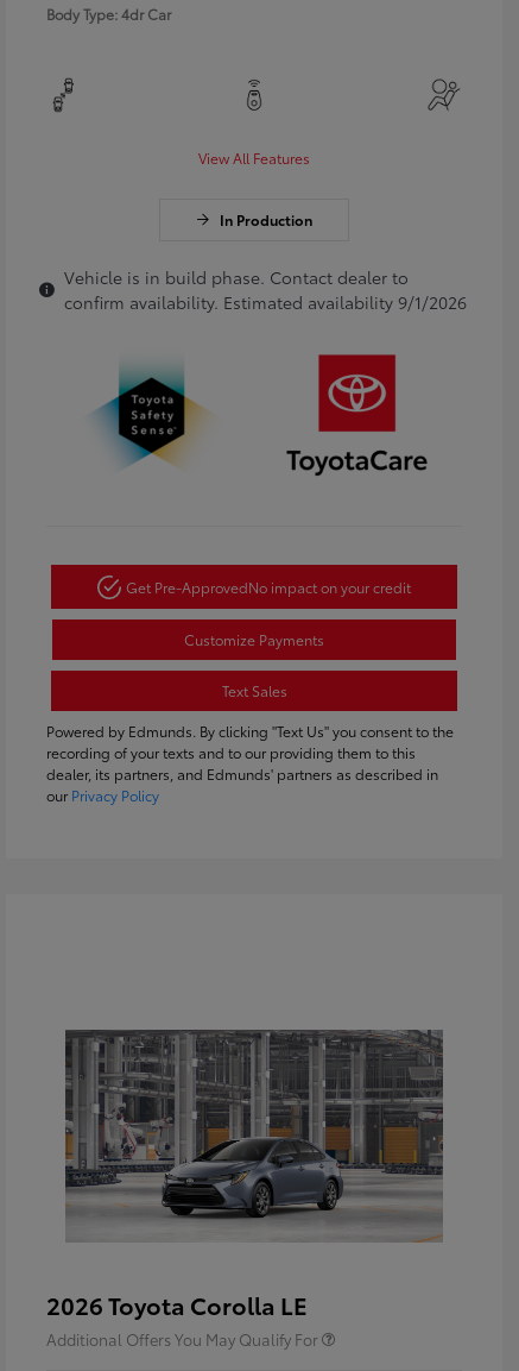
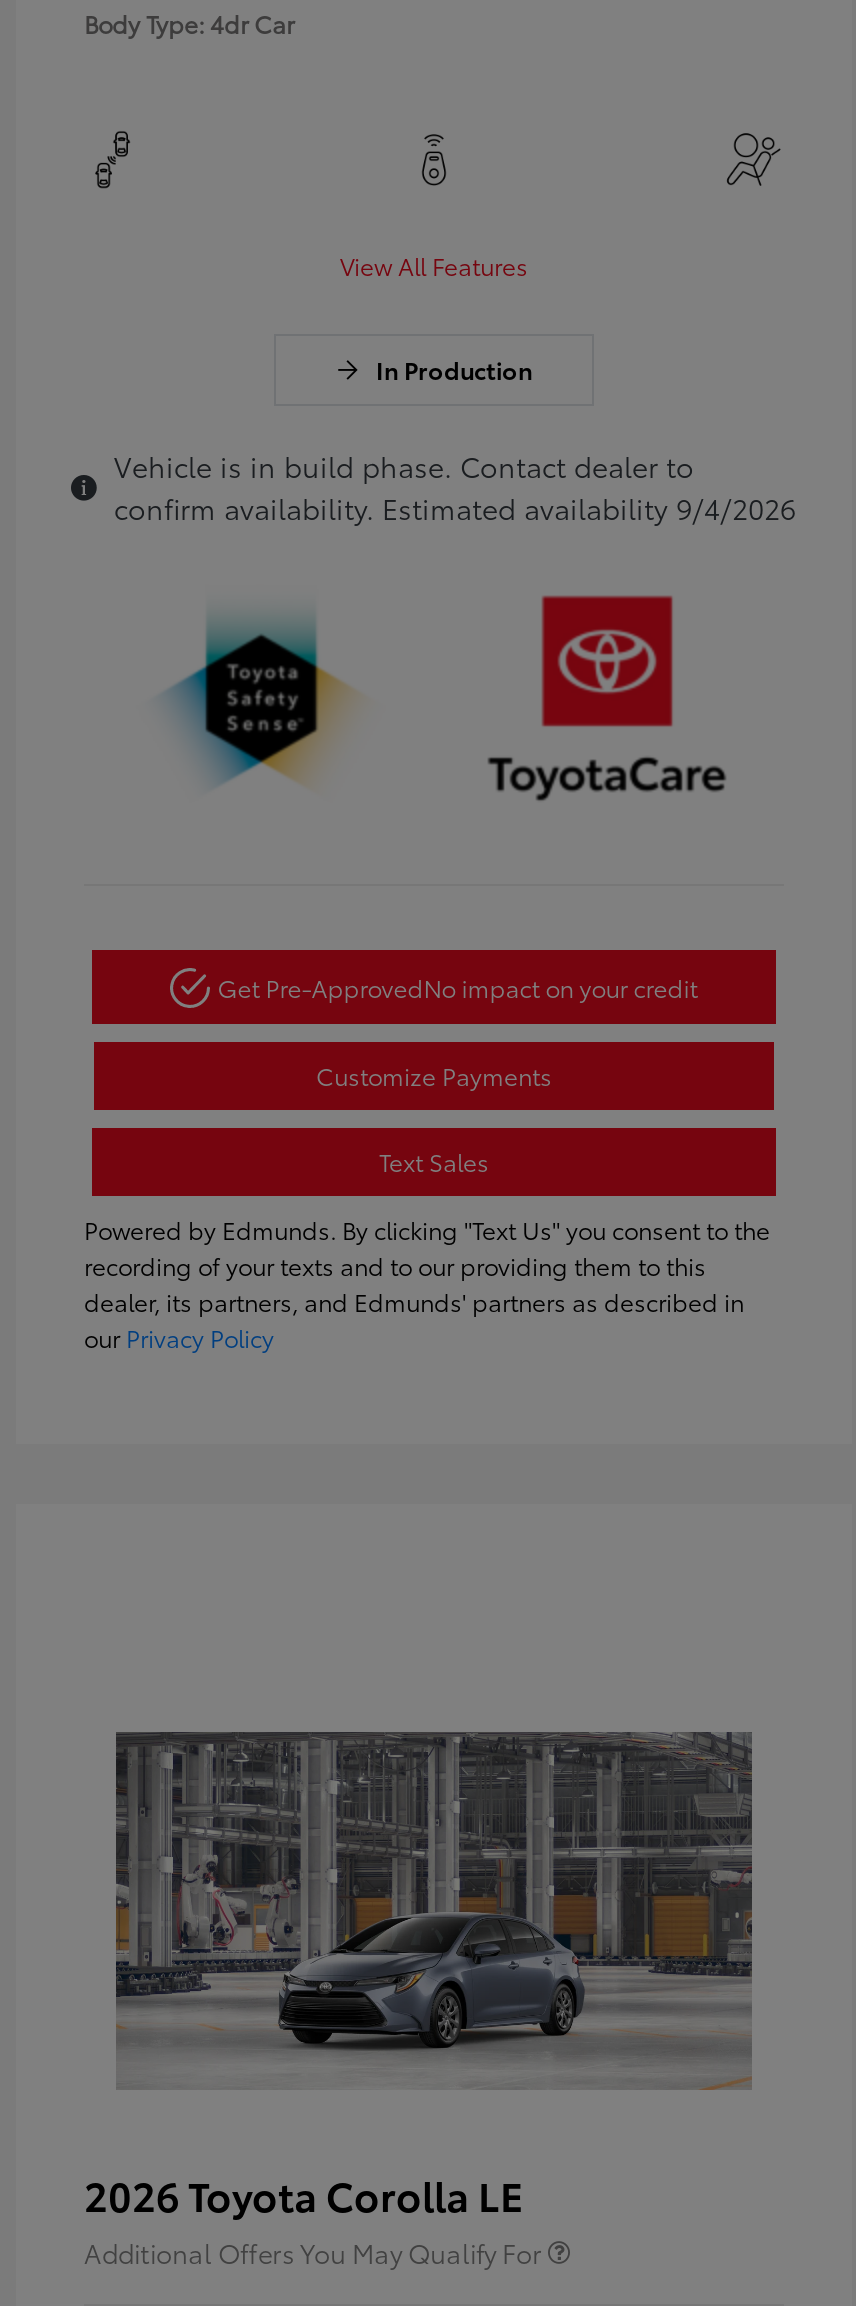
[64,290,467,314] confirm availability. Estimated availability 9/1/2026 -> [114,488,796,528] confirm availability. Estimated availability 9/4/2026

